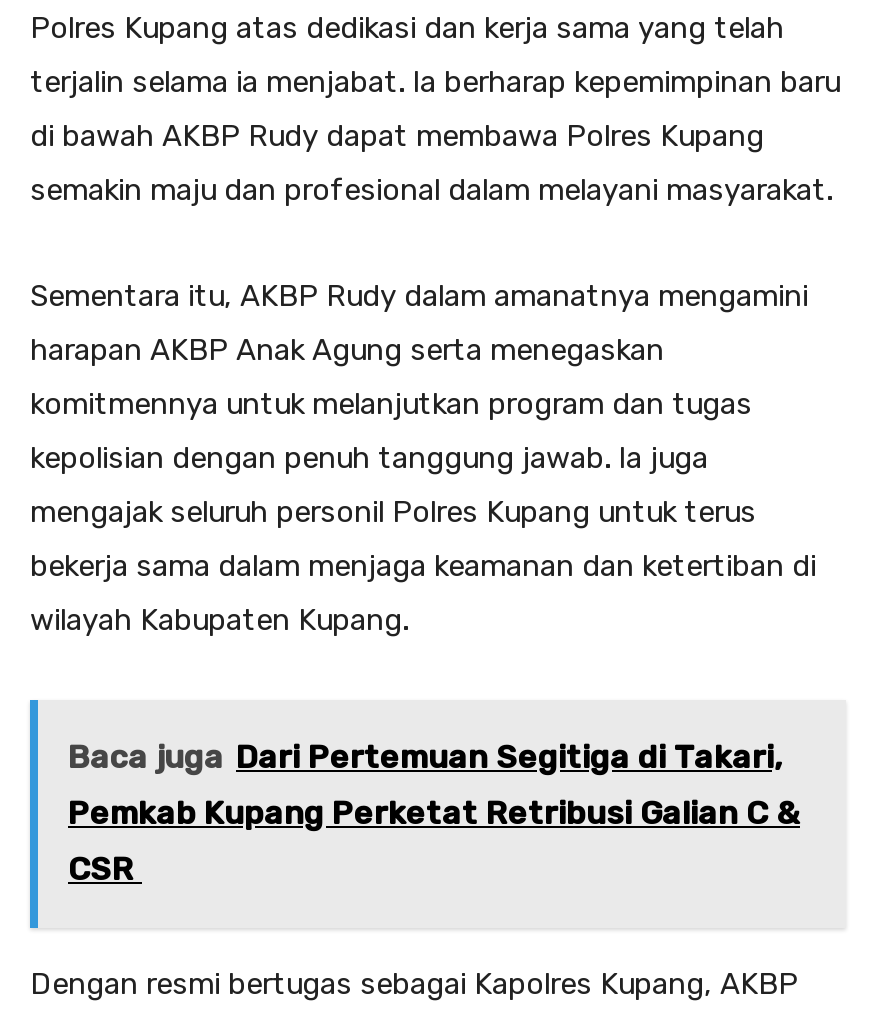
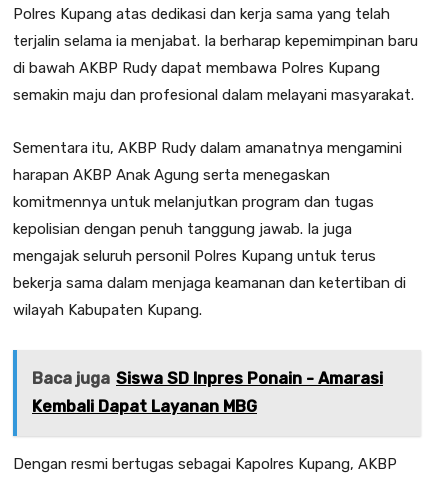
[68,738,800,888] Baca juga Dari Pertemuan Segitiga di Takari, | Pemkab Kupang Perketat Retribusi Galian C & | CSR -> [32,369,383,416] Baca juga Siswa SD Inpres Ponain - Amarasi | Kembali Dapat Layanan MBG

